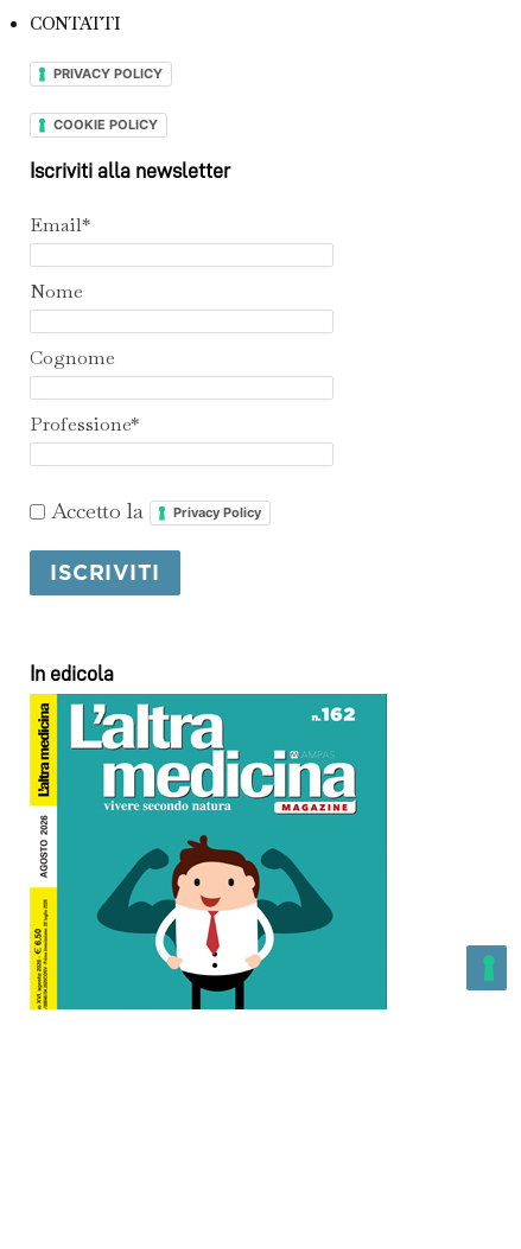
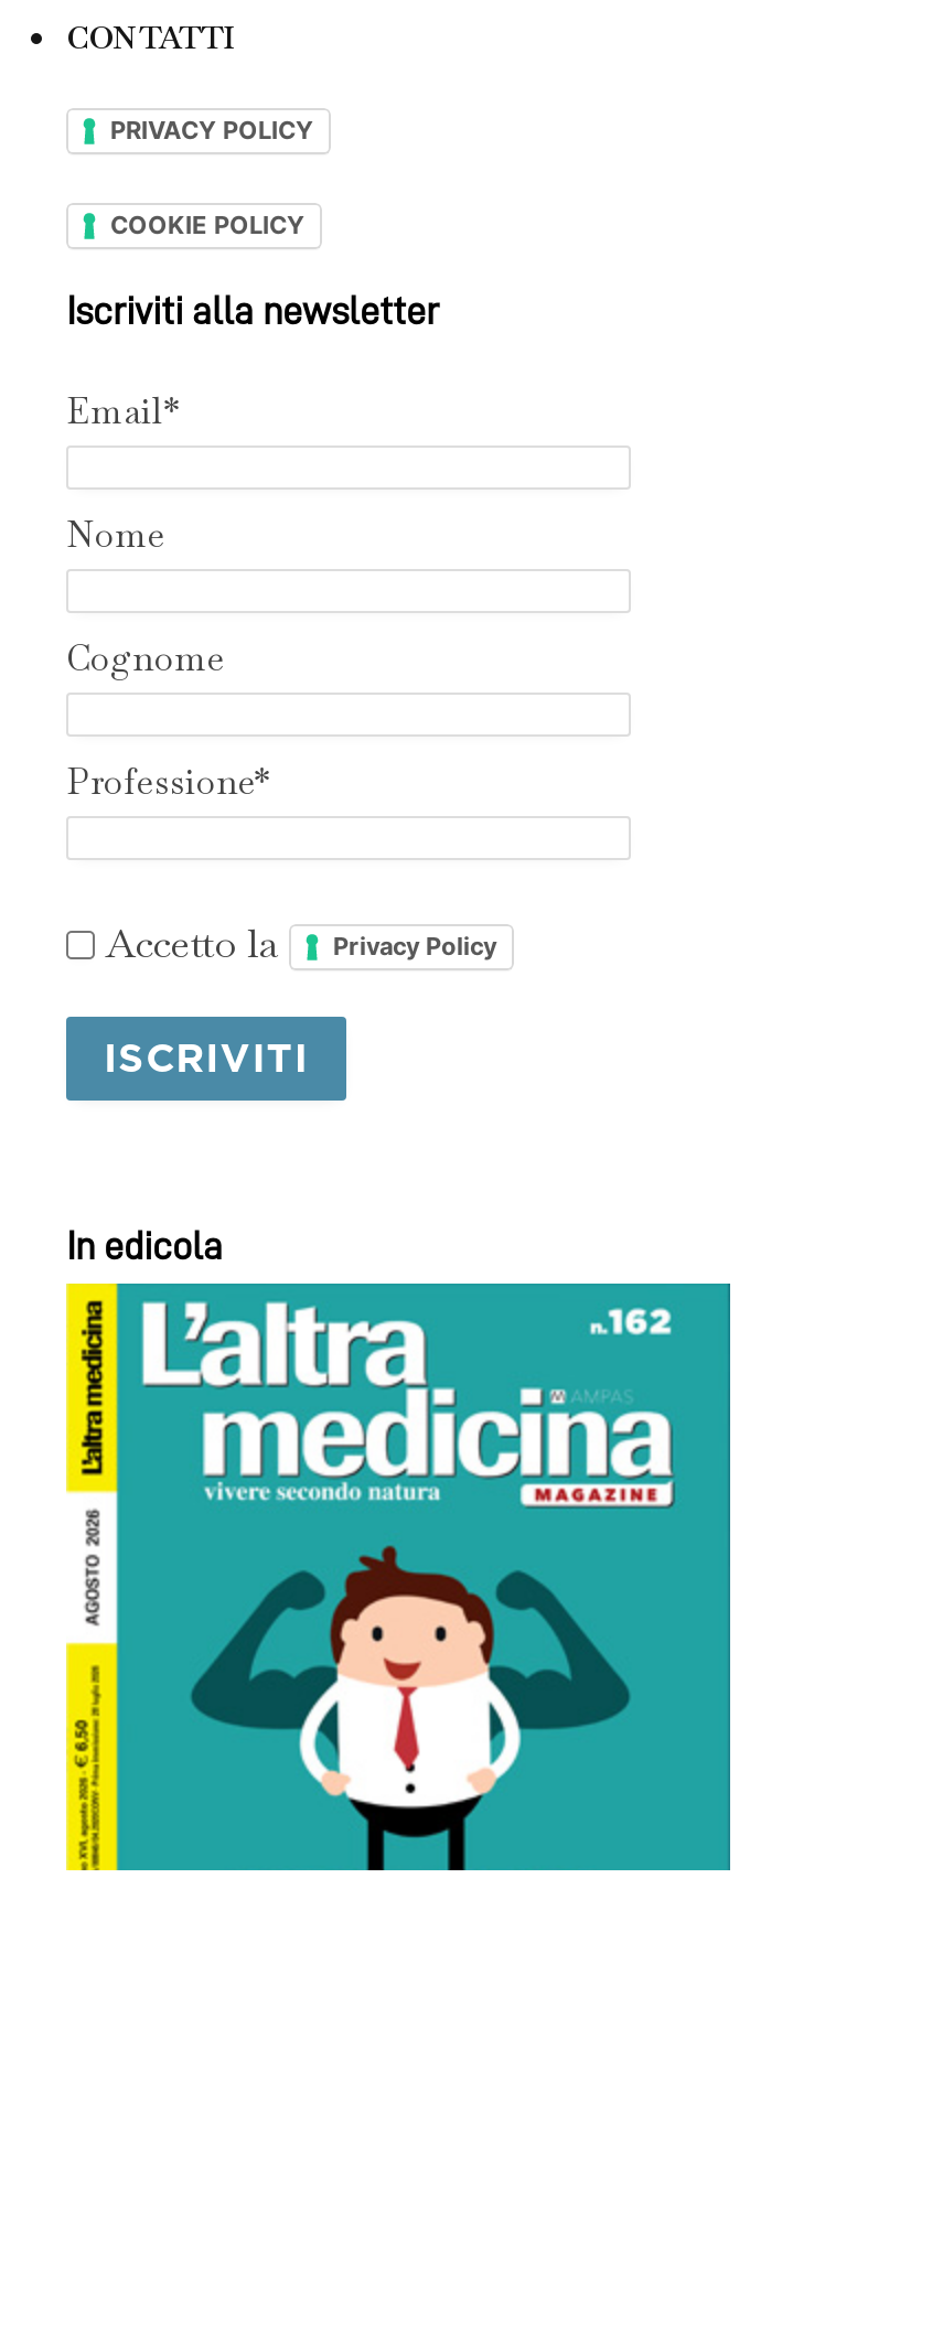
[465,944,508,992] [image] -> none

